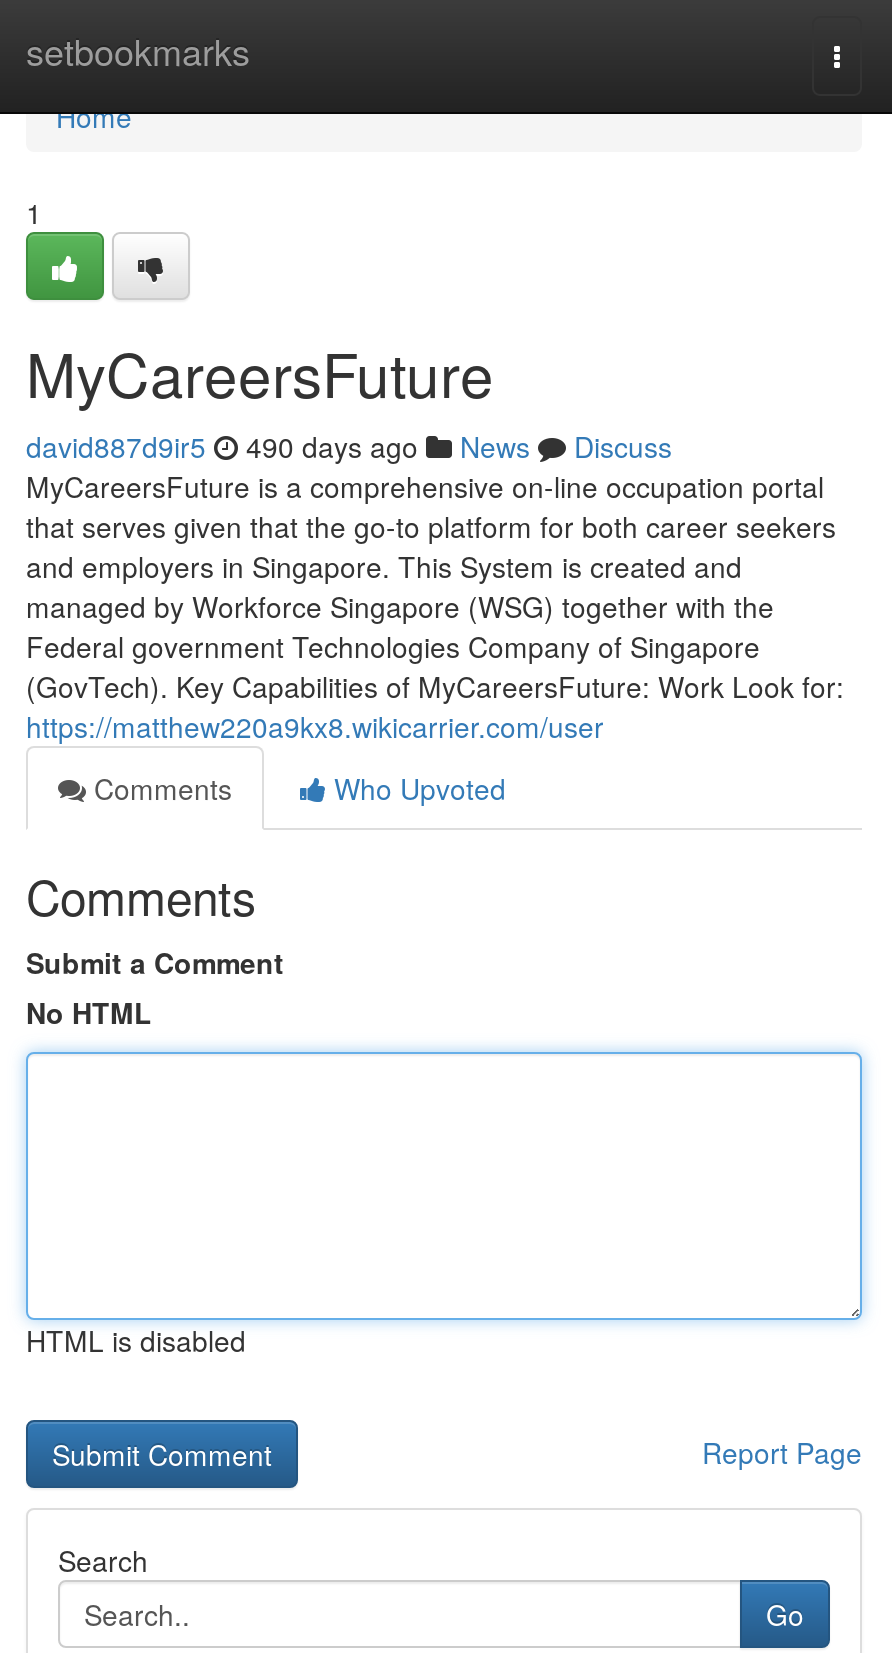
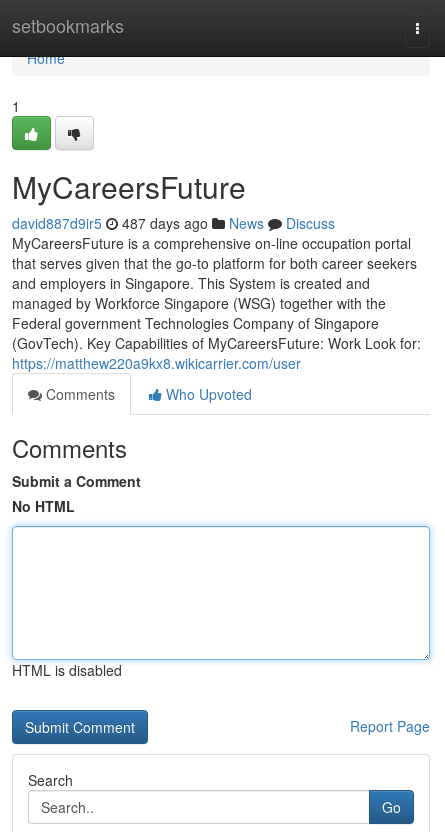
[26,426,672,466] david887d9ir5 490 days ago News Discuss -> [12,213,335,233] david887d9ir5 487 days ago News Discuss

